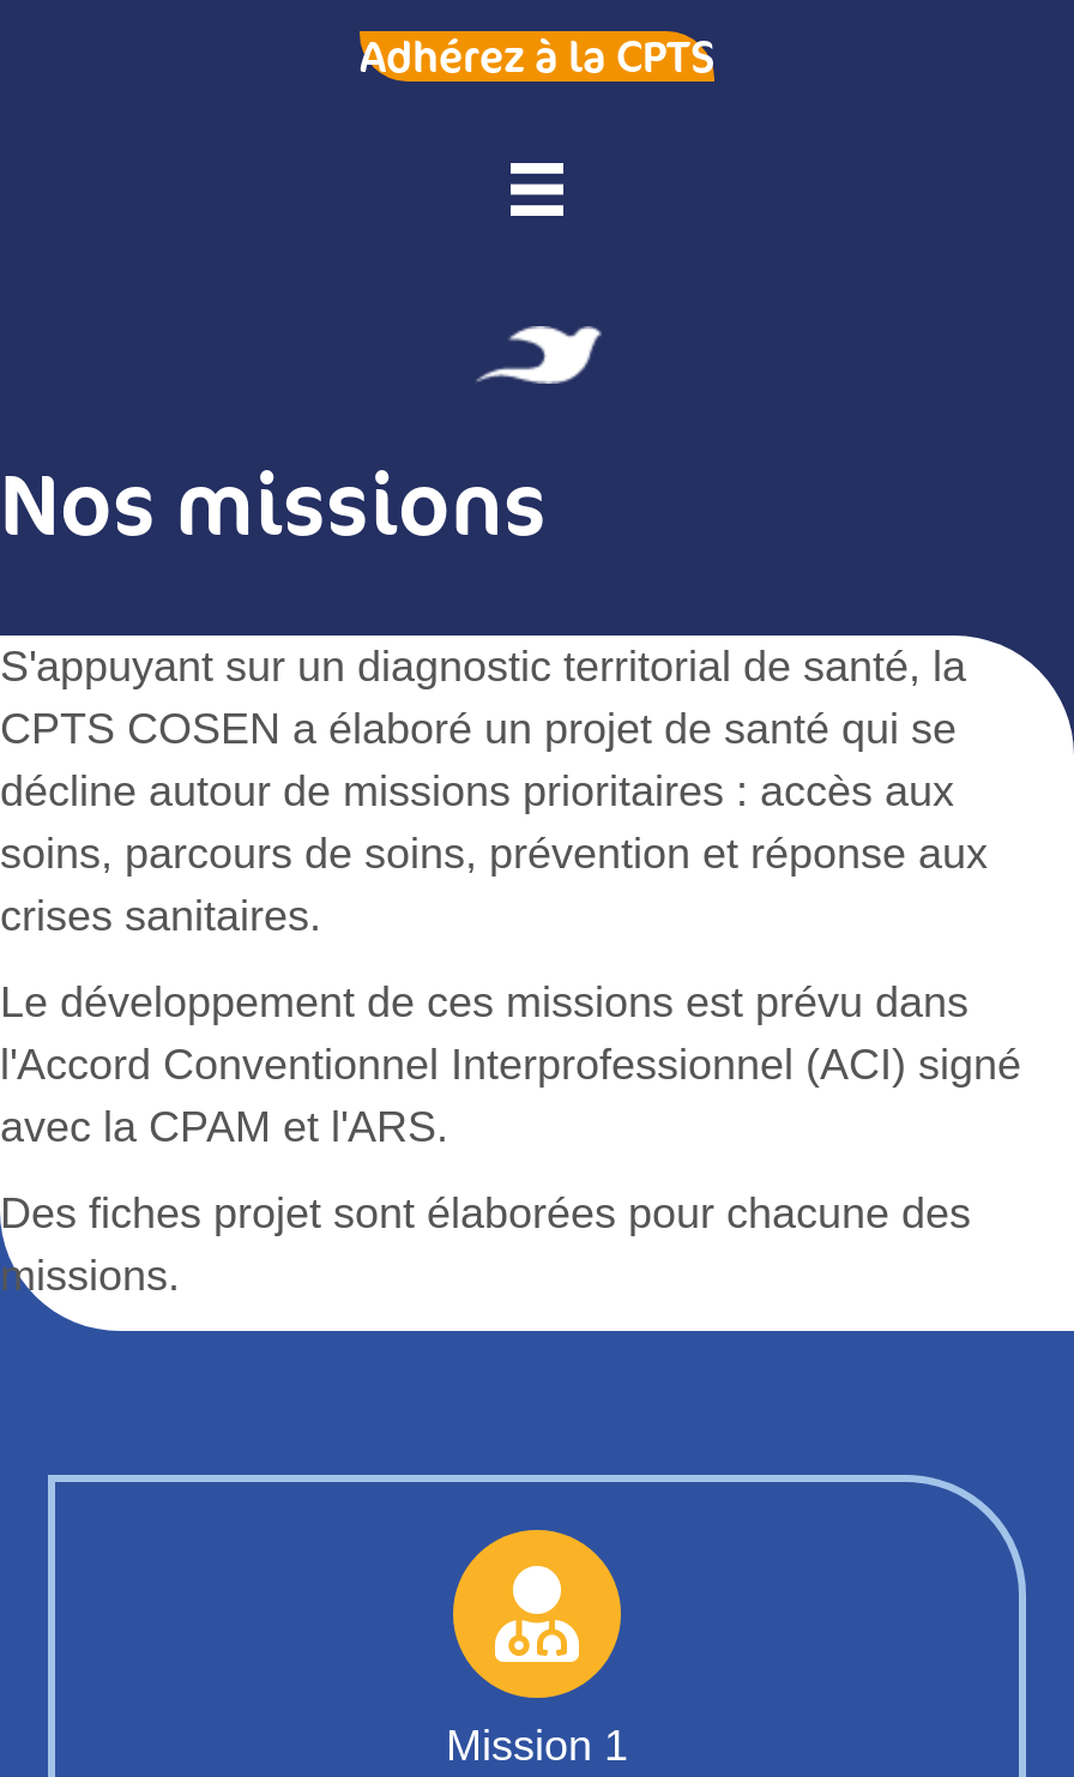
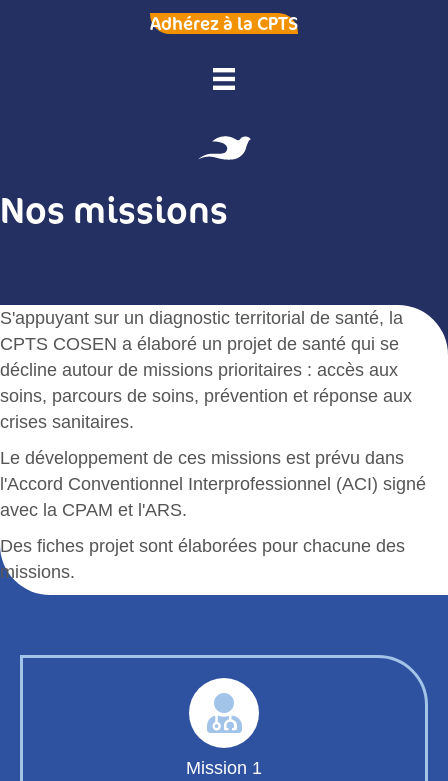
[451,1528,623,1700] [image] -> [188,677,260,749] [image]

